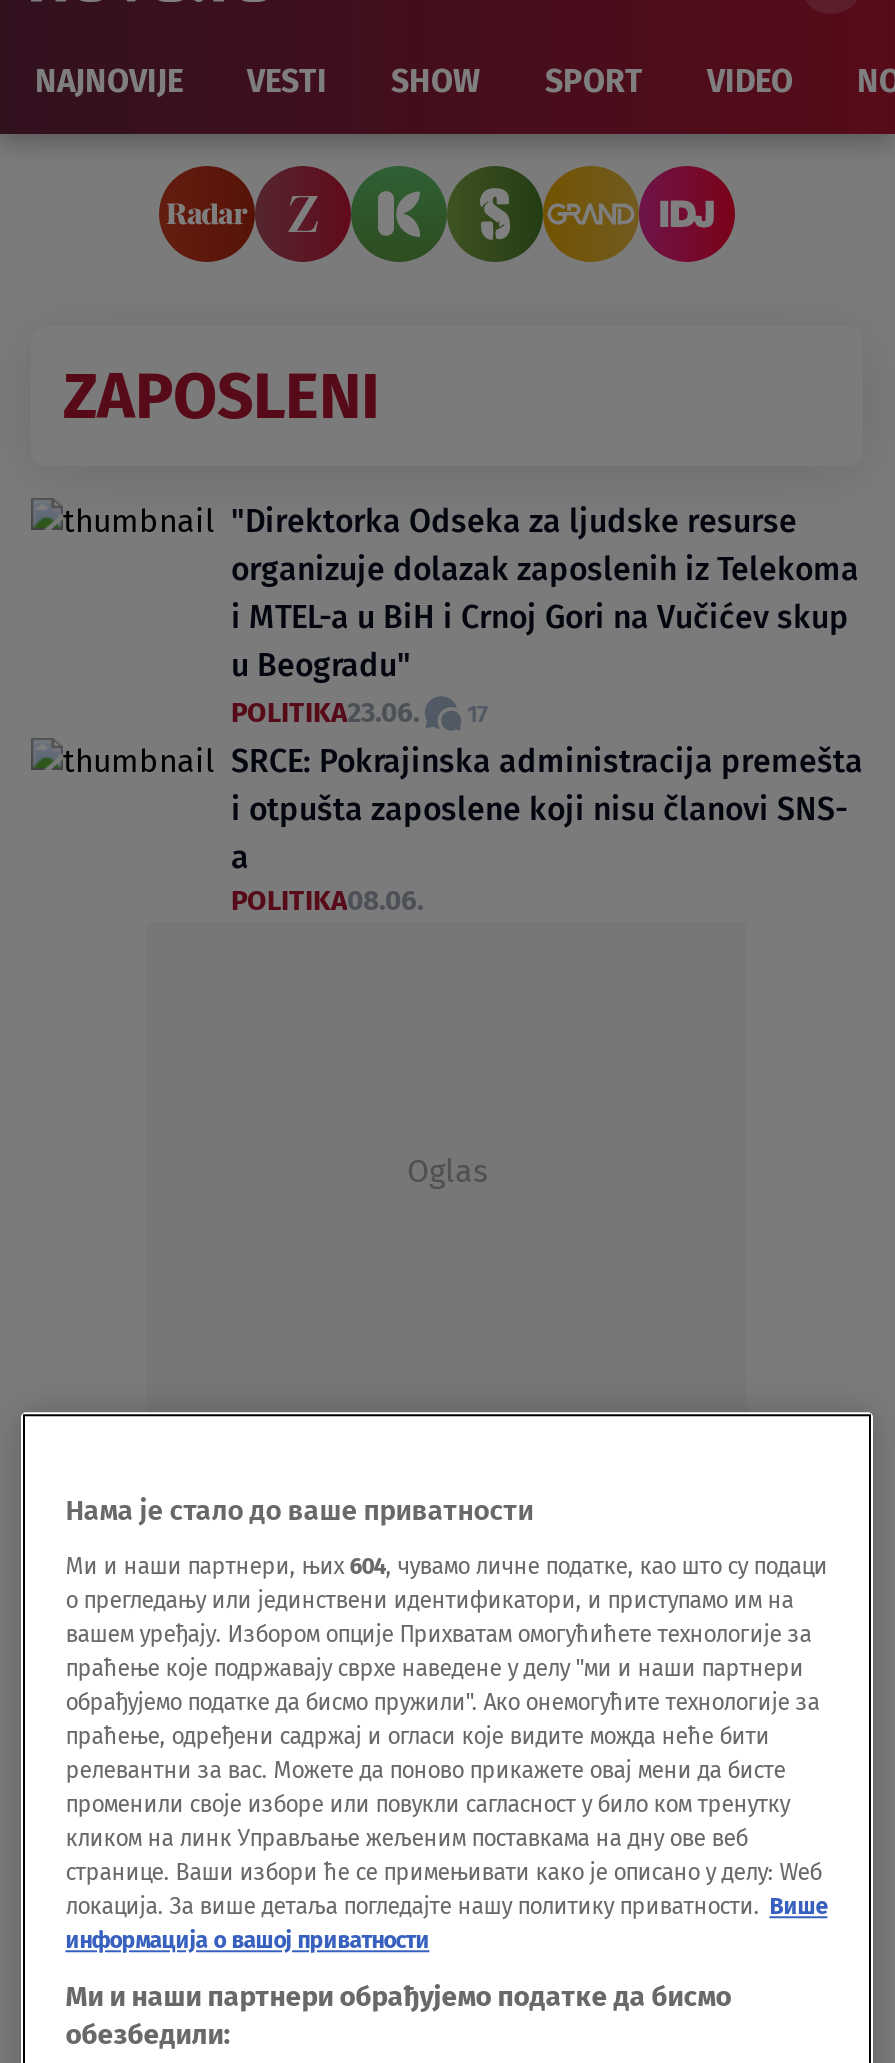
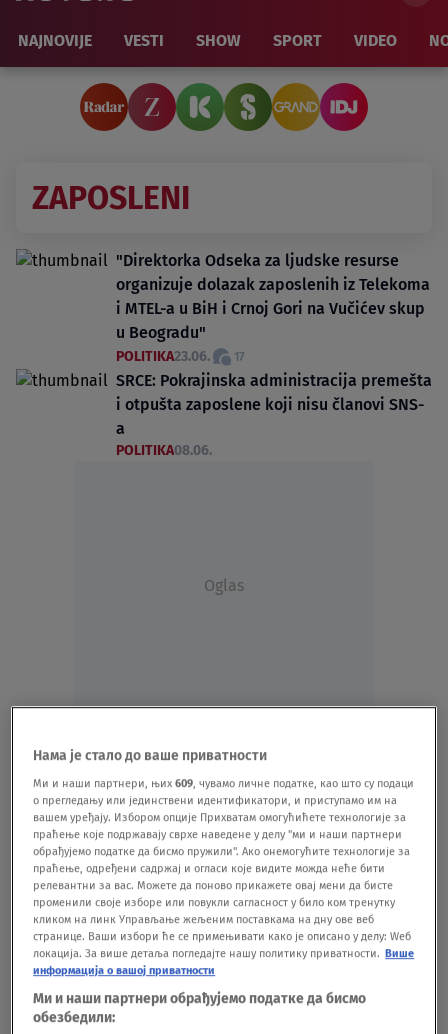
[65,1553,827,1581] Ми и наши партнери, њих 604, чувамо личне податке, као што су подаци -> [33,776,414,790] Ми и наши партнери, њих 609, чувамо личне податке, као што су подаци

